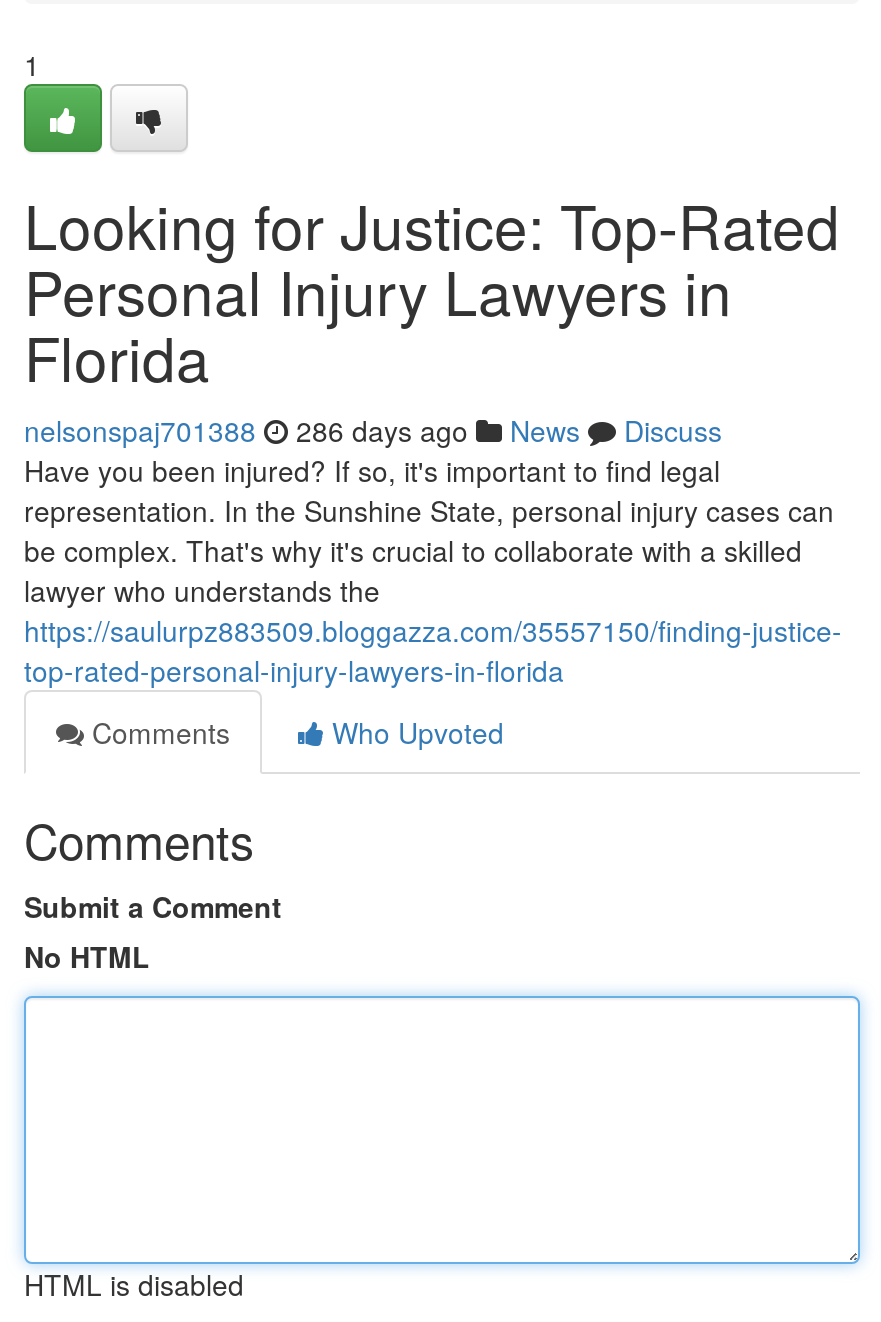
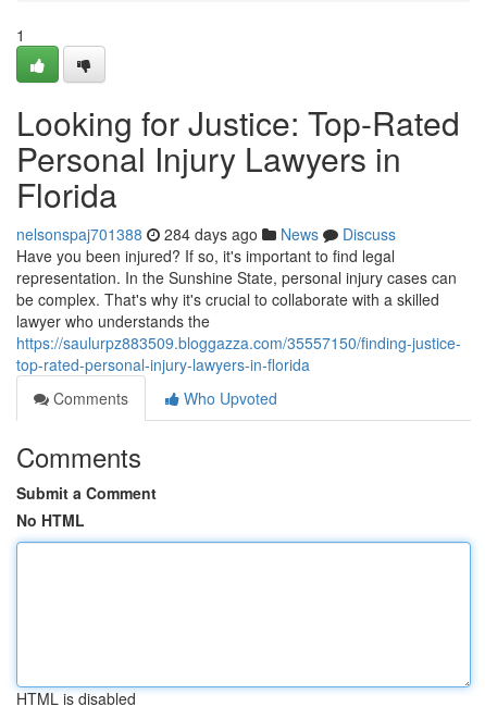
[24,410,722,450] nelsonspaj701388 286 days ago News Discuss -> [16,223,396,245] nelsonspaj701388 284 days ago News Discuss

